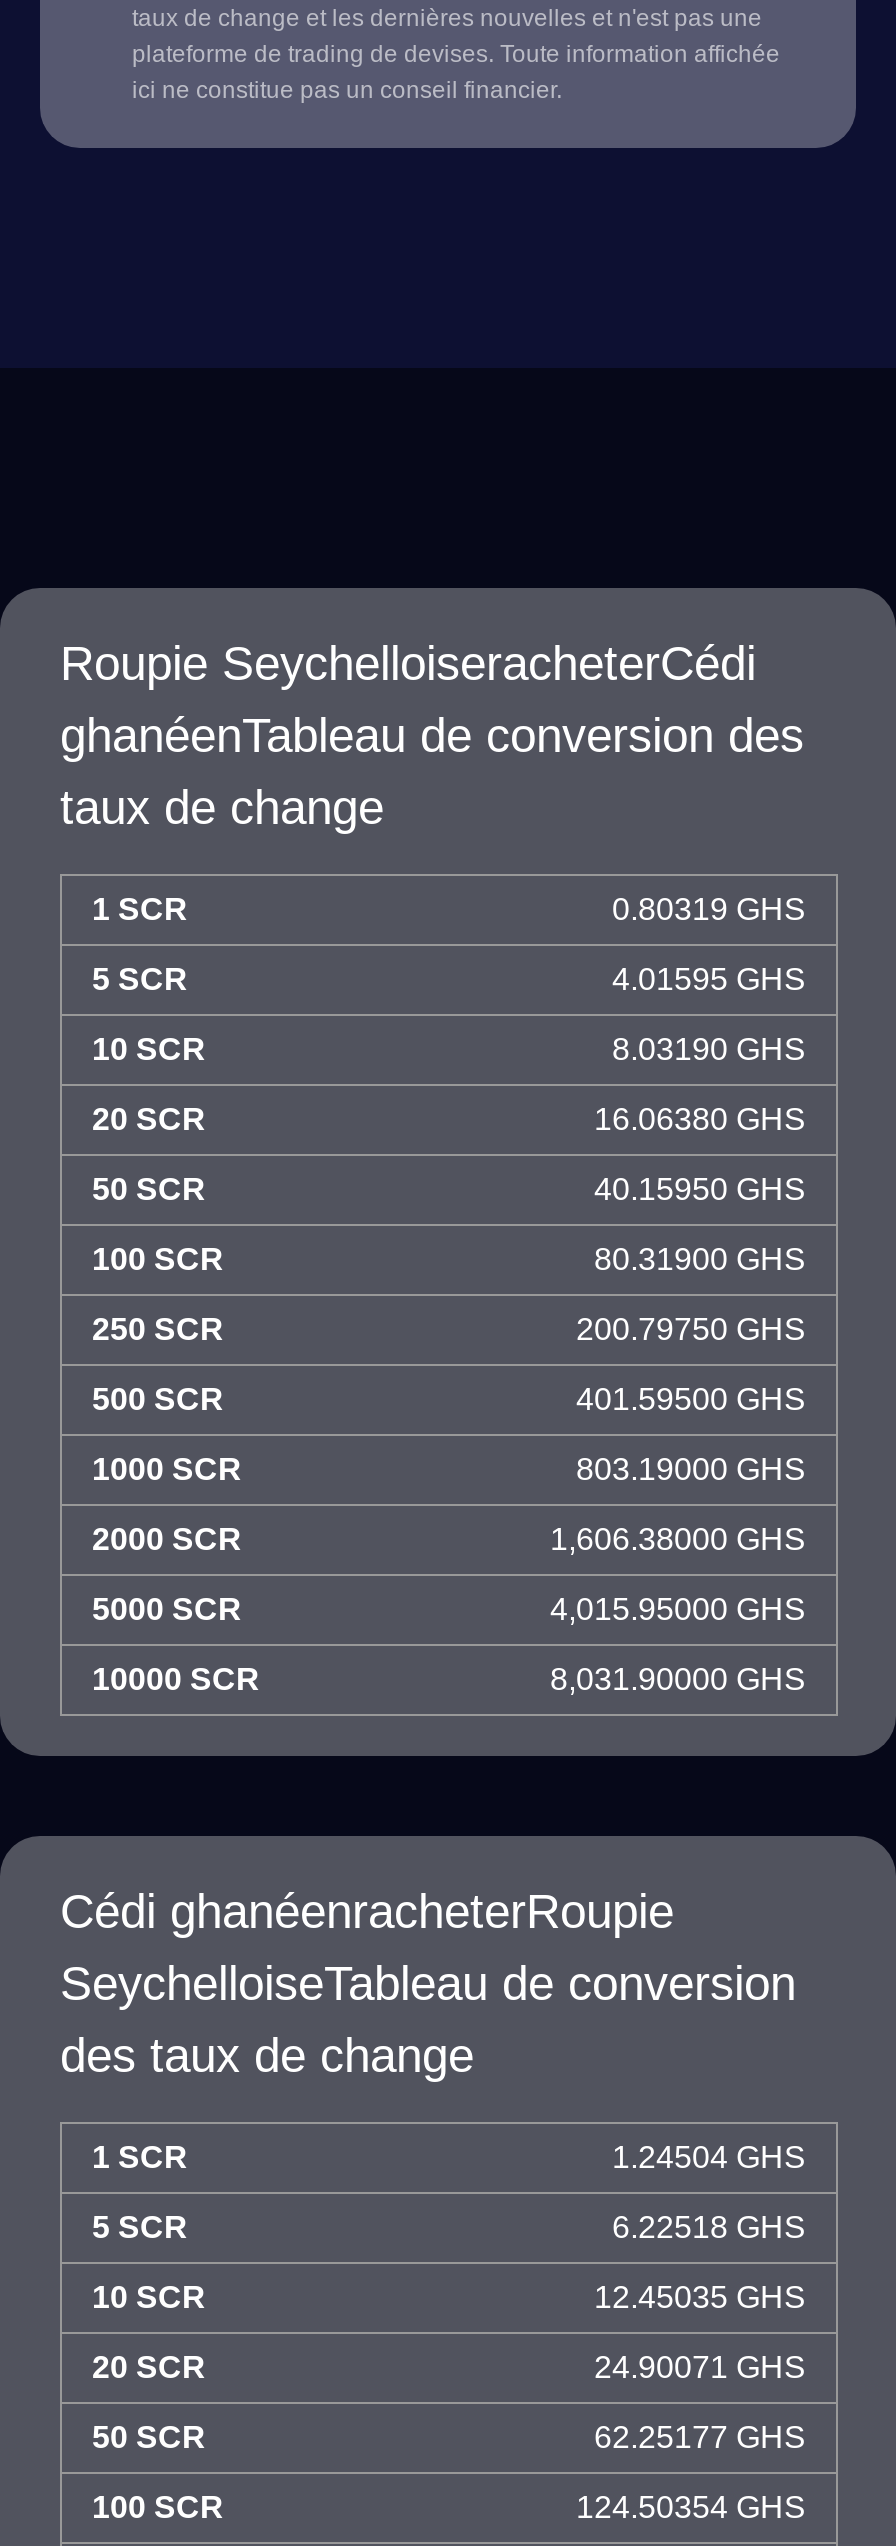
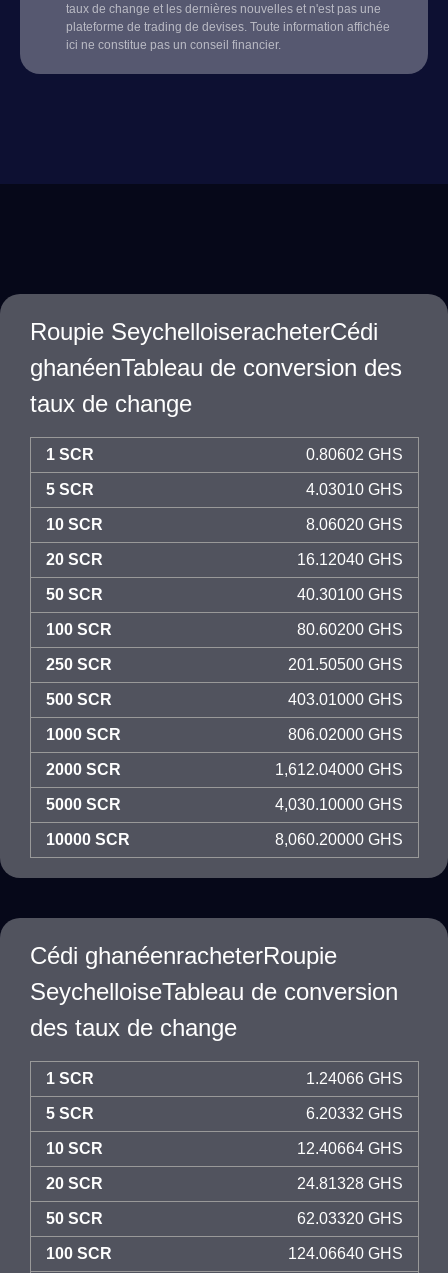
[612,892,806,926] 0.80319 GHS -> [306,446,403,463] 0.80602 GHS
[612,962,806,996] 4.01595 GHS -> [306,481,403,498] 4.03010 GHS
[612,1032,806,1066] 8.03190 GHS -> [306,516,403,533] 8.06020 GHS
[594,1102,806,1136] 16.06380 GHS -> [297,551,403,568] 16.12040 GHS
[594,1172,806,1206] 40.15950 GHS -> [297,586,403,603] 40.30100 GHS
[594,1242,806,1276] 80.31900 GHS -> [297,621,403,638] 80.60200 GHS
[576,1312,806,1346] 200.79750 GHS -> [288,656,403,673] 201.50500 GHS
[576,1382,806,1416] 401.59500 GHS -> [288,691,403,708] 403.01000 GHS
[576,1452,806,1486] 803.19000 GHS -> [288,726,403,743] 806.02000 GHS
[550,1522,806,1556] 1,606.38000 GHS -> [275,761,403,778] 1,612.04000 GHS
[550,1592,806,1626] 4,015.95000 GHS -> [275,796,403,813] 4,030.10000 GHS
[550,1662,806,1696] 8,031.90000 GHS -> [275,831,403,848] 8,060.20000 GHS
[612,2140,806,2174] 1.24504 GHS -> [306,1070,403,1087] 1.24066 GHS
[612,2210,806,2244] 6.22518 GHS -> [306,1105,403,1122] 6.20332 GHS
[594,2280,806,2314] 12.45035 GHS -> [297,1140,403,1157] 12.40664 GHS
[594,2350,806,2384] 24.90071 GHS -> [297,1175,403,1192] 24.81328 GHS
[594,2420,806,2454] 62.25177 GHS -> [297,1210,403,1227] 62.03320 GHS
[576,2490,806,2524] 124.50354 GHS -> [288,1245,403,1262] 124.06640 GHS

